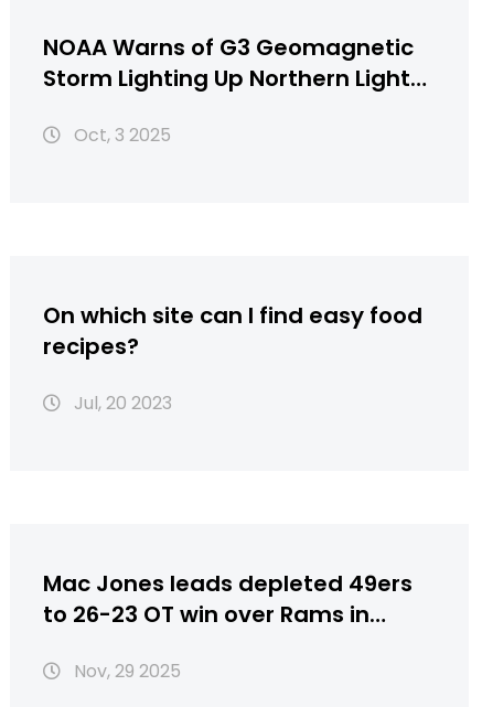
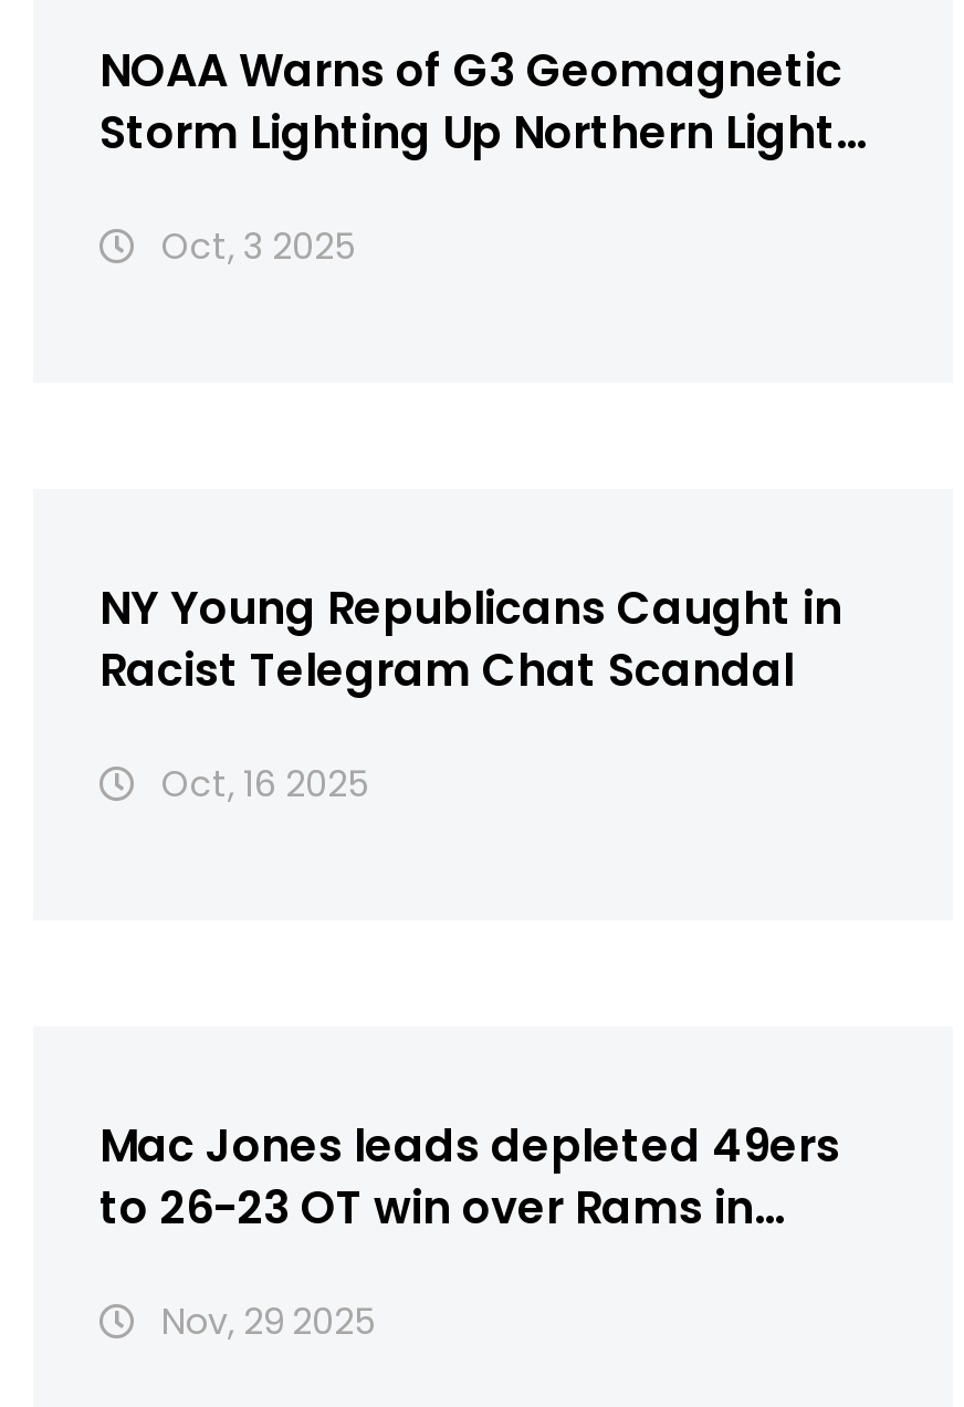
[43,300,422,362] On which site can I find easy food | recipes? -> [99,578,842,702] NY Young Republicans Caught in | Racist Telegram Chat Scandal
[69,391,172,416] Jul, 20 2023 -> [153,759,369,810] Oct, 16 2025

